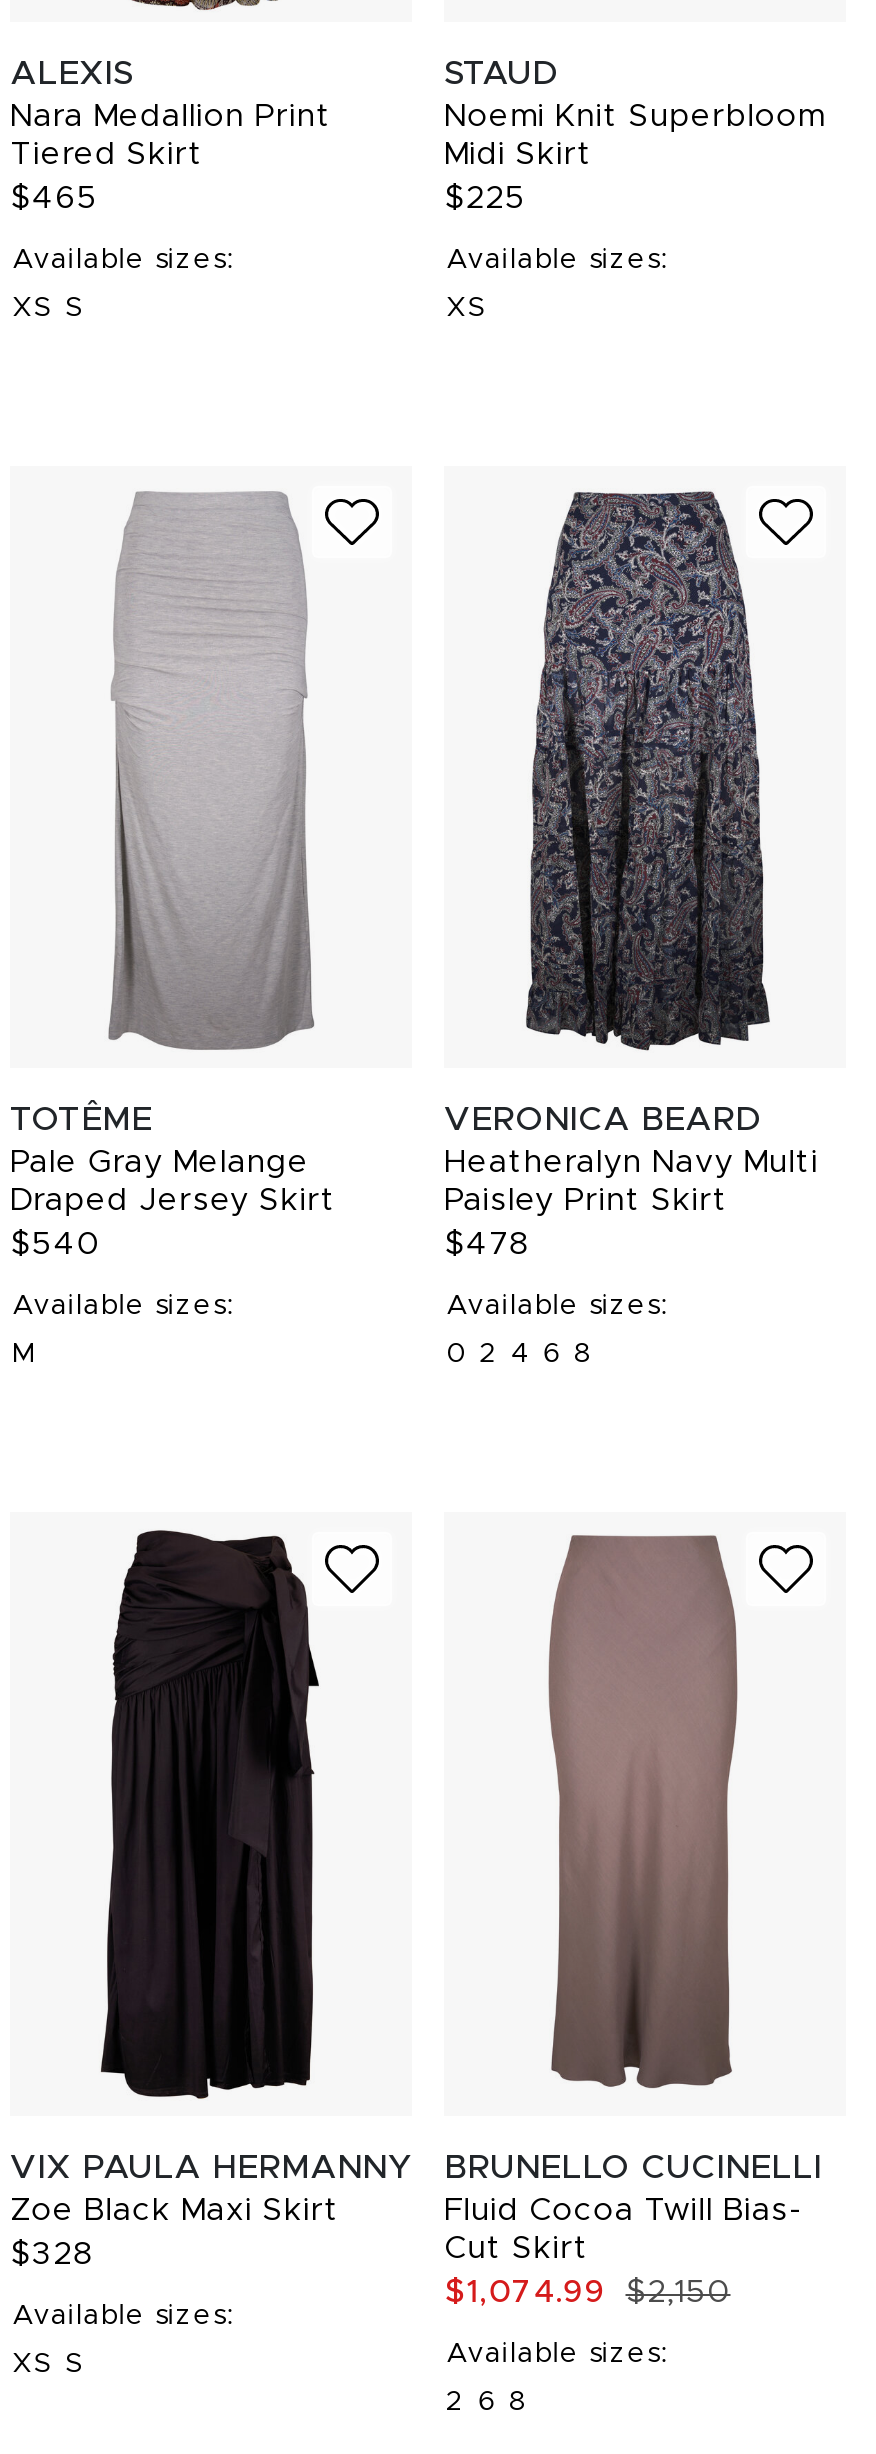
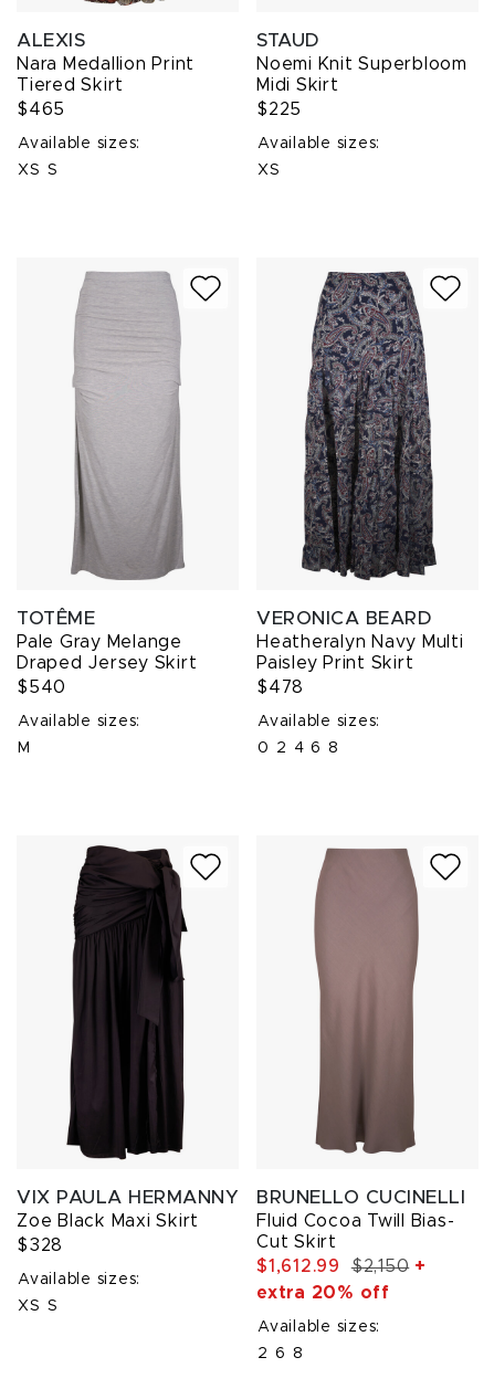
[444,2275,730,2307] $1,074.99 | $2,150 -> [256,1257,426,1301] $1,612.99 | $2,150 + | extra 20% off

